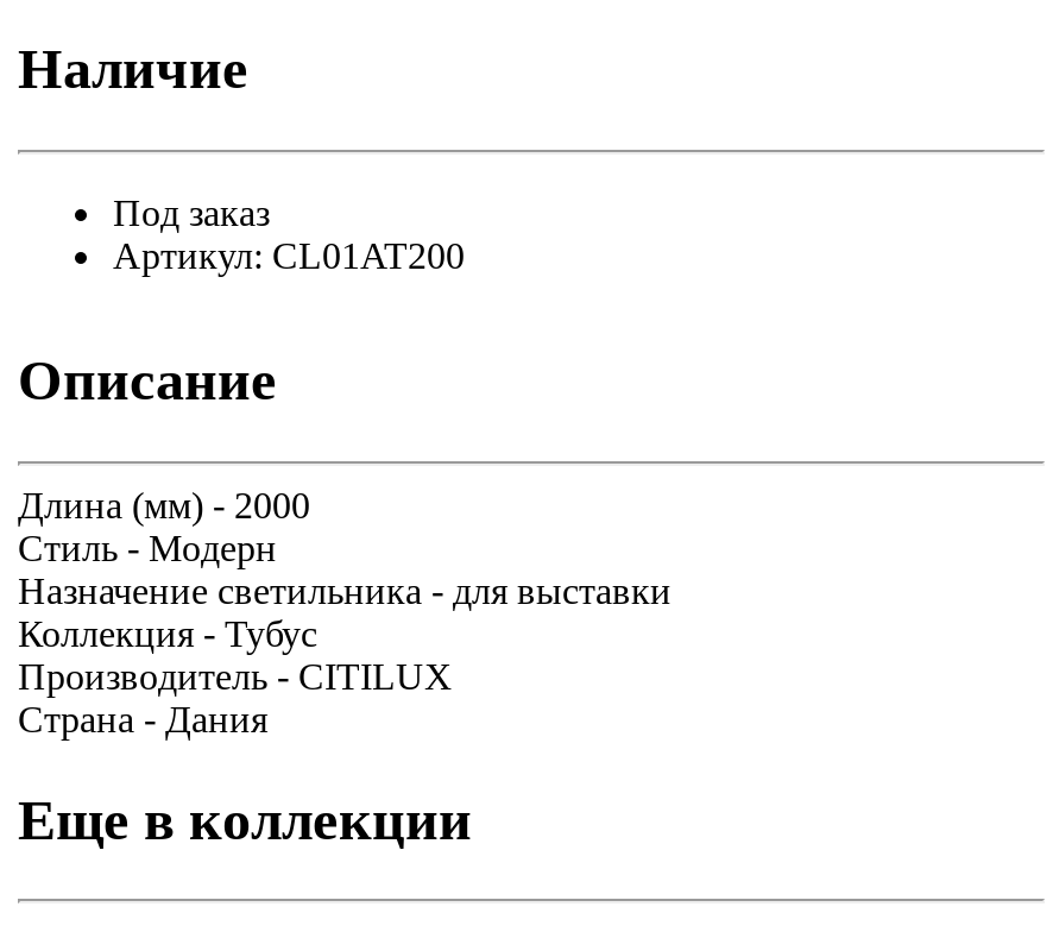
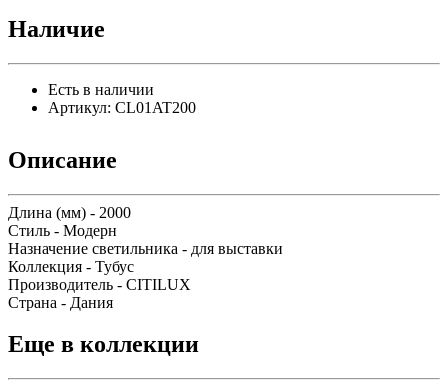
[113,192,270,232] Под заказ -> [48,81,154,98] Есть в наличии

